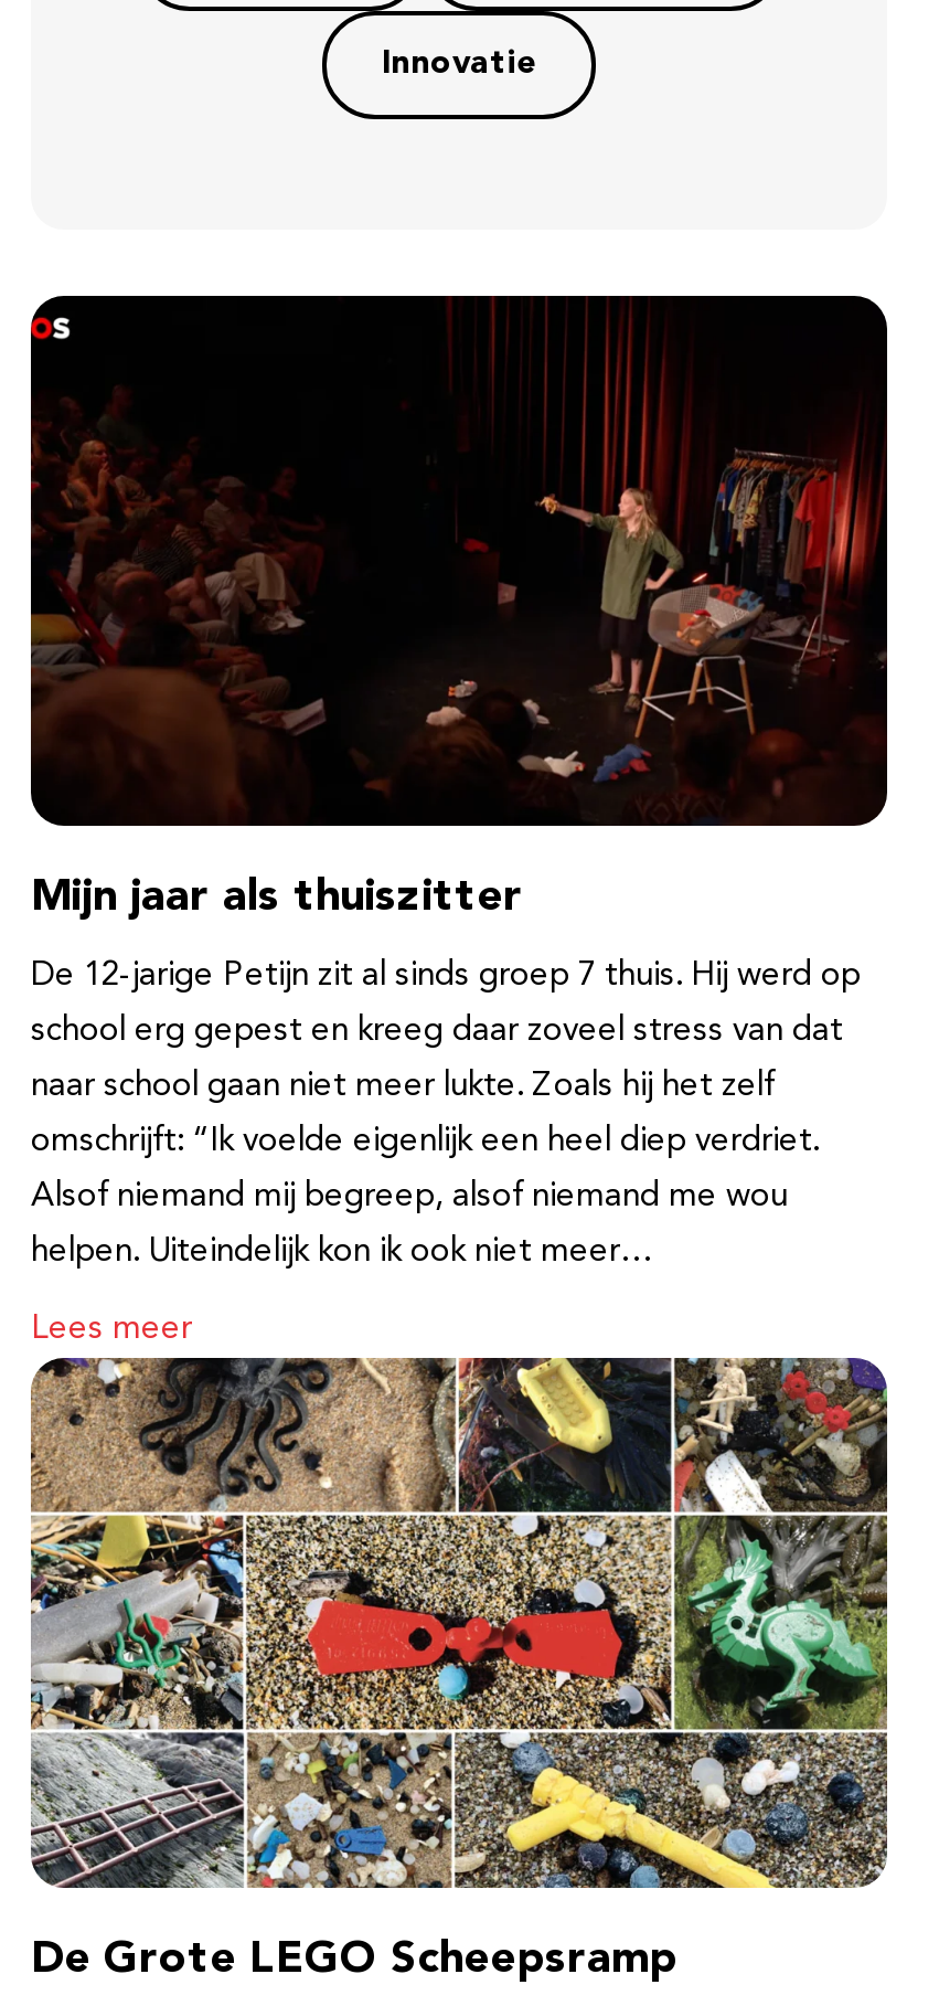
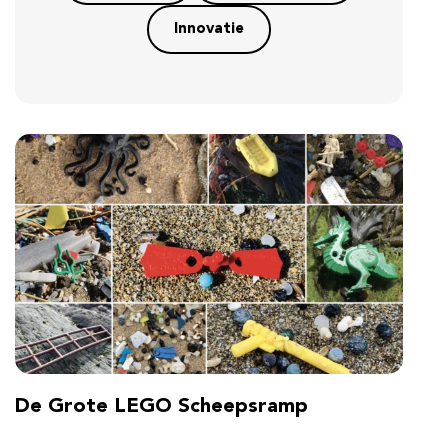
[29,294,889,1347] [image] | Mijn jaar als thuiszitter | De 12-jarige Petijn zit al sinds groep 7 thuis. Hij werd op | school erg gepest en kreeg daar zoveel stress van dat | naar school gaan niet meer lukte. Zoals hij het zelf | omschrijft: “Ik voelde eigenlijk een heel diep verdriet. | Alsof niemand mij begreep, alsof niemand me wou | helpen. Uiteindelijk kon ik ook niet meer… | Lees meer -> none

